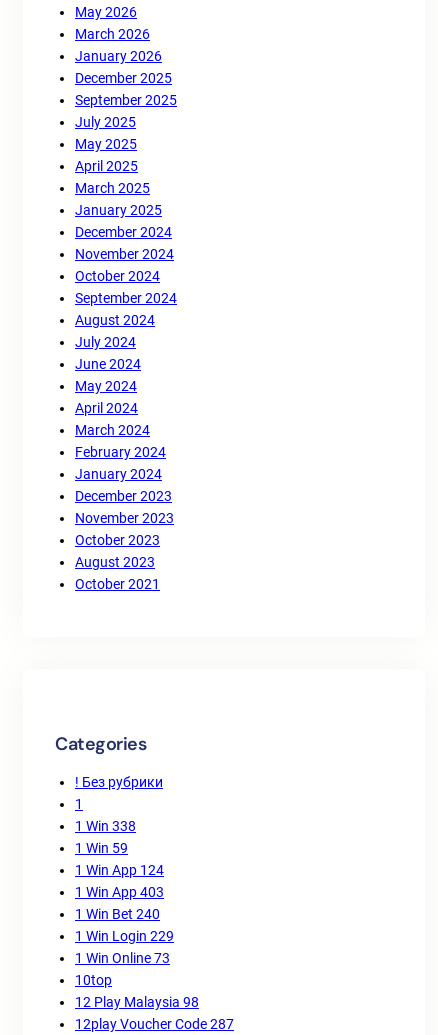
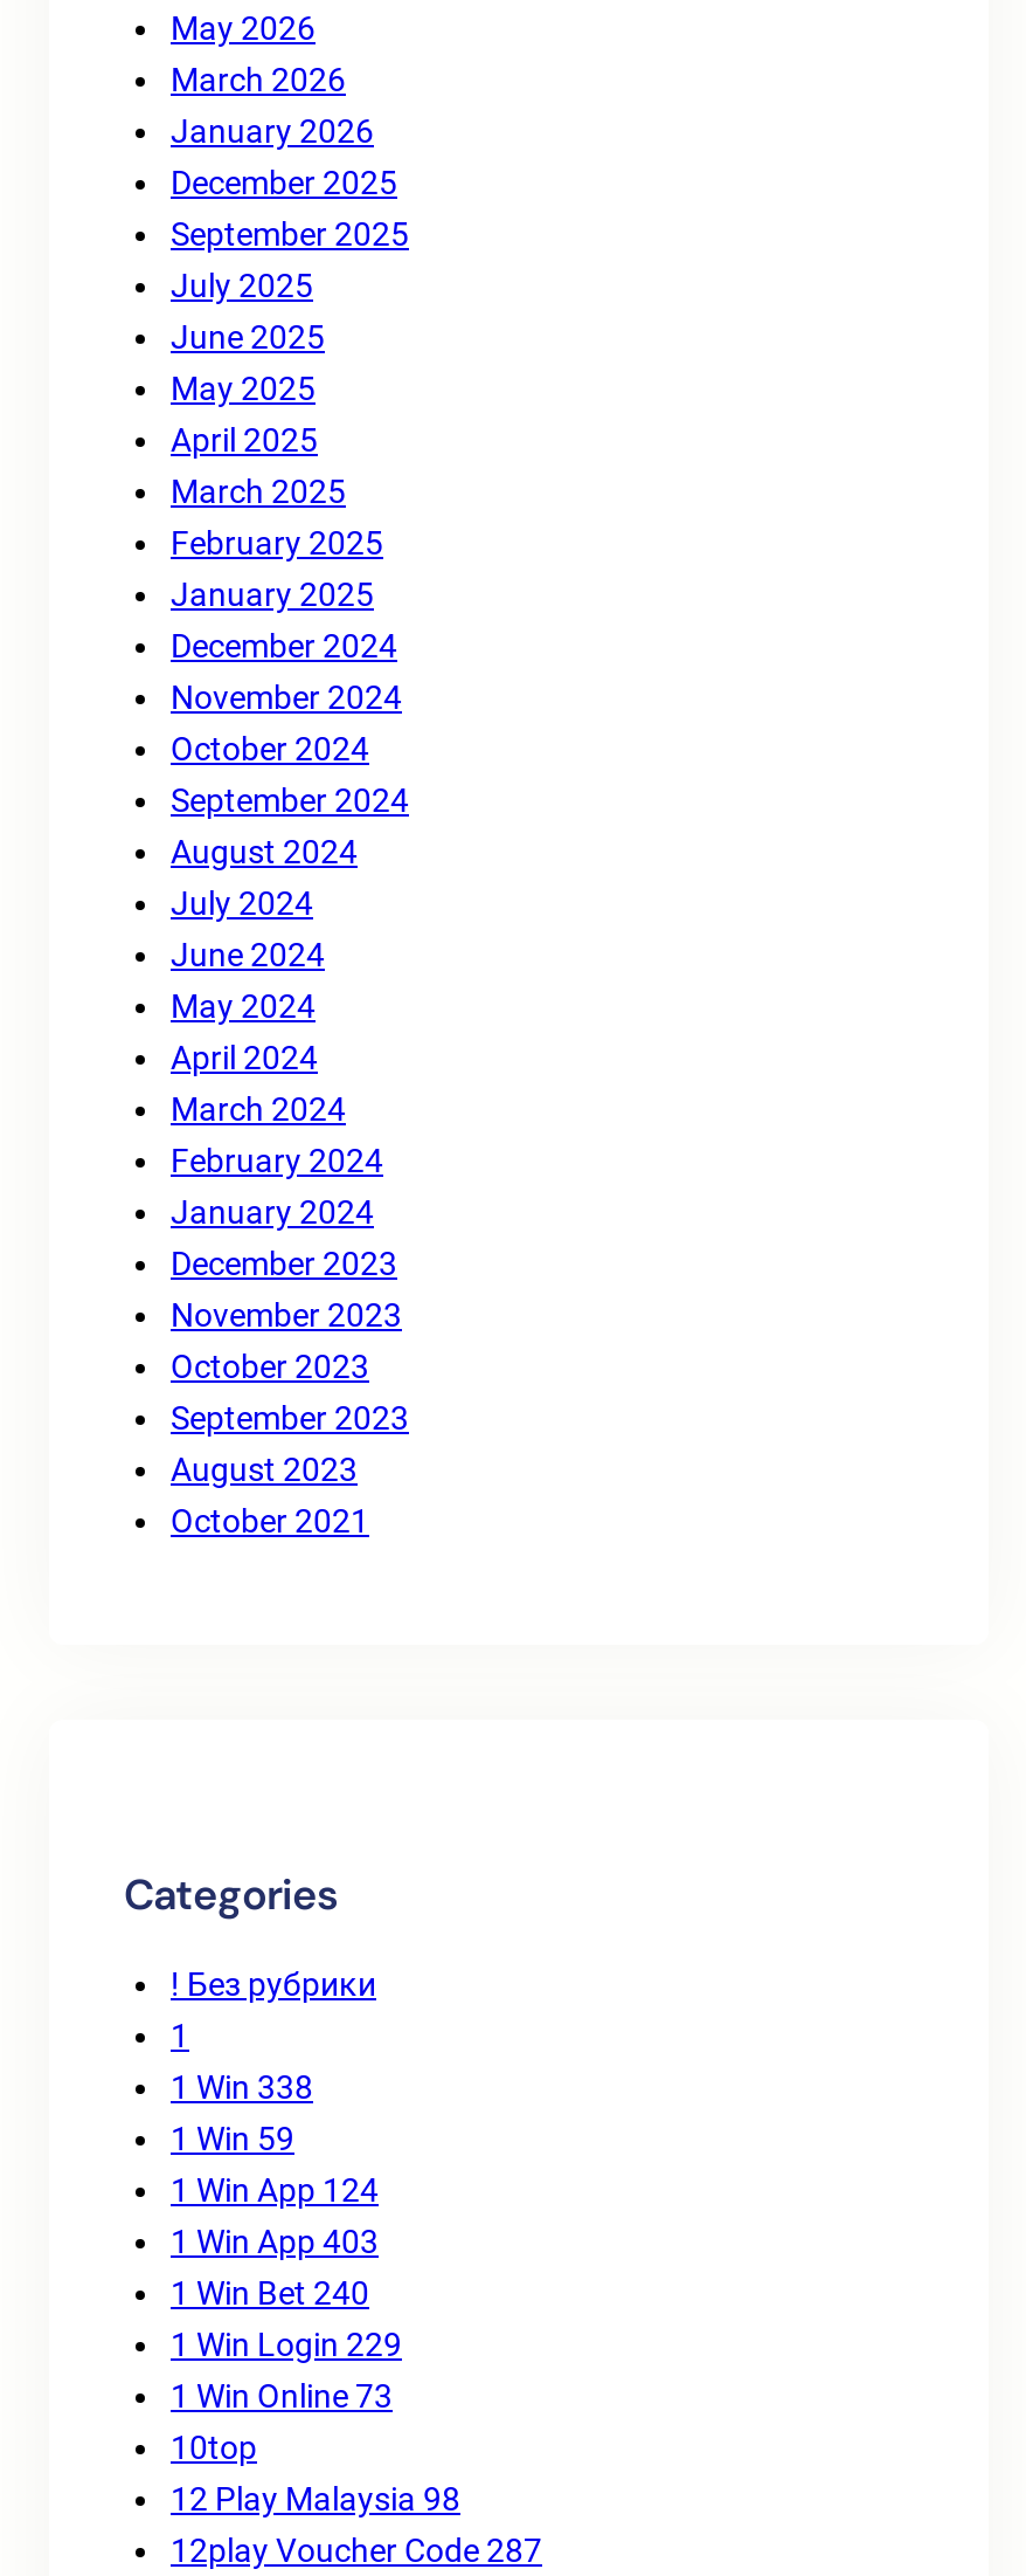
none -> [171,318,325,356] June 2025
none -> [171,524,383,562] February 2025
none -> [171,1399,409,1437] September 2023

